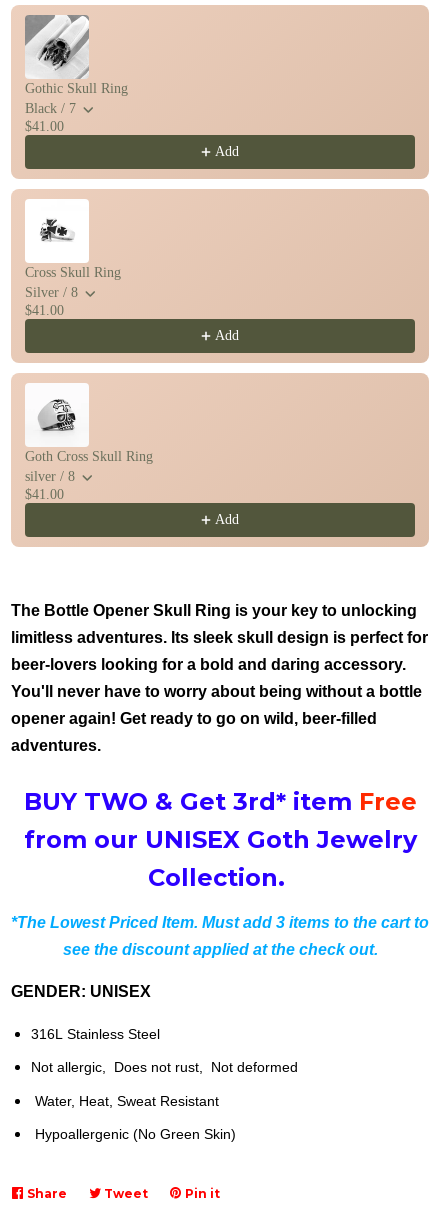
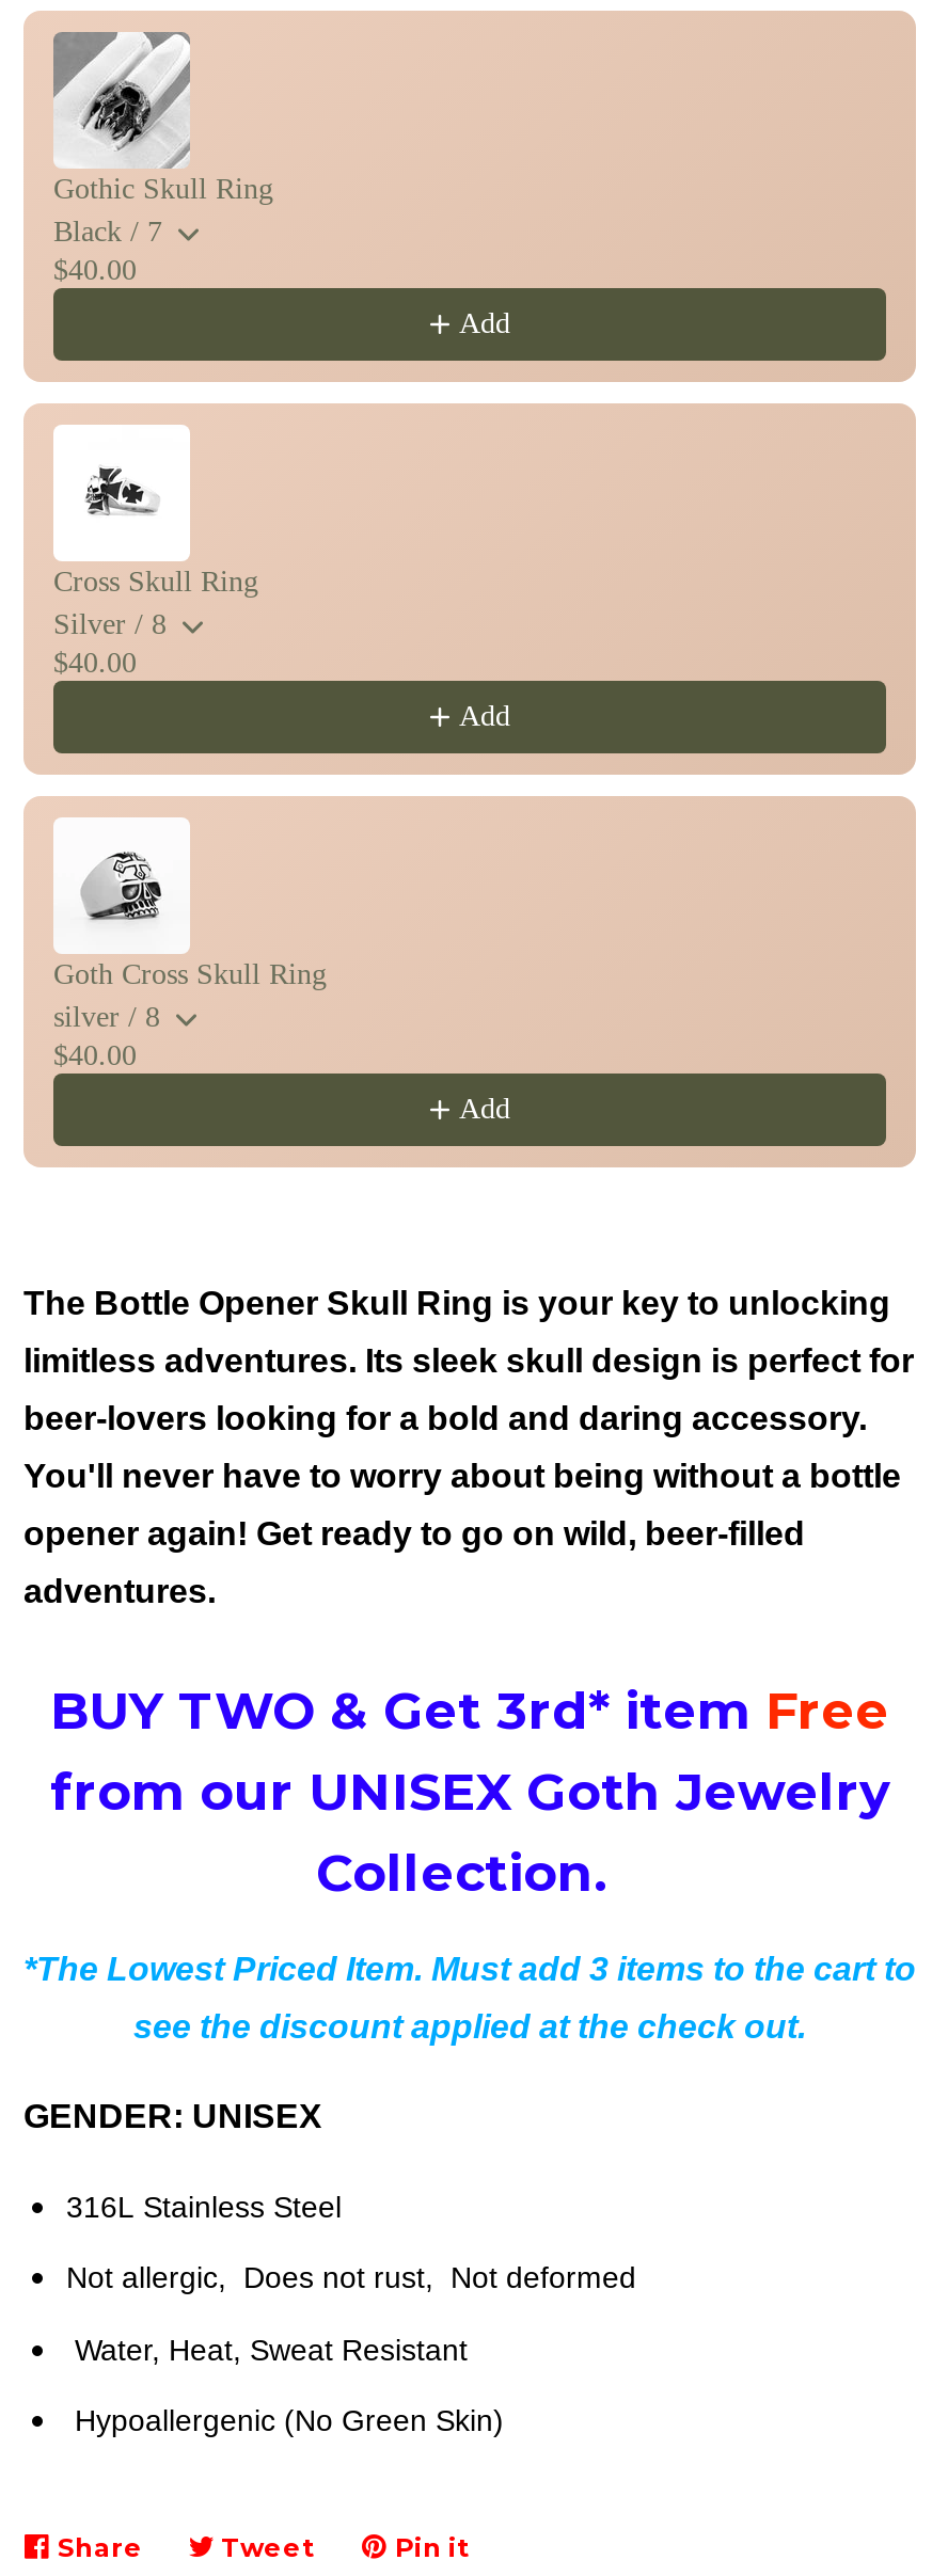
[25,119,64,134] $41.00 -> [53,254,137,286] $40.00
[25,303,64,318] $41.00 -> [53,647,137,679] $40.00
[25,487,64,502] $41.00 -> [53,1039,137,1071] $40.00

